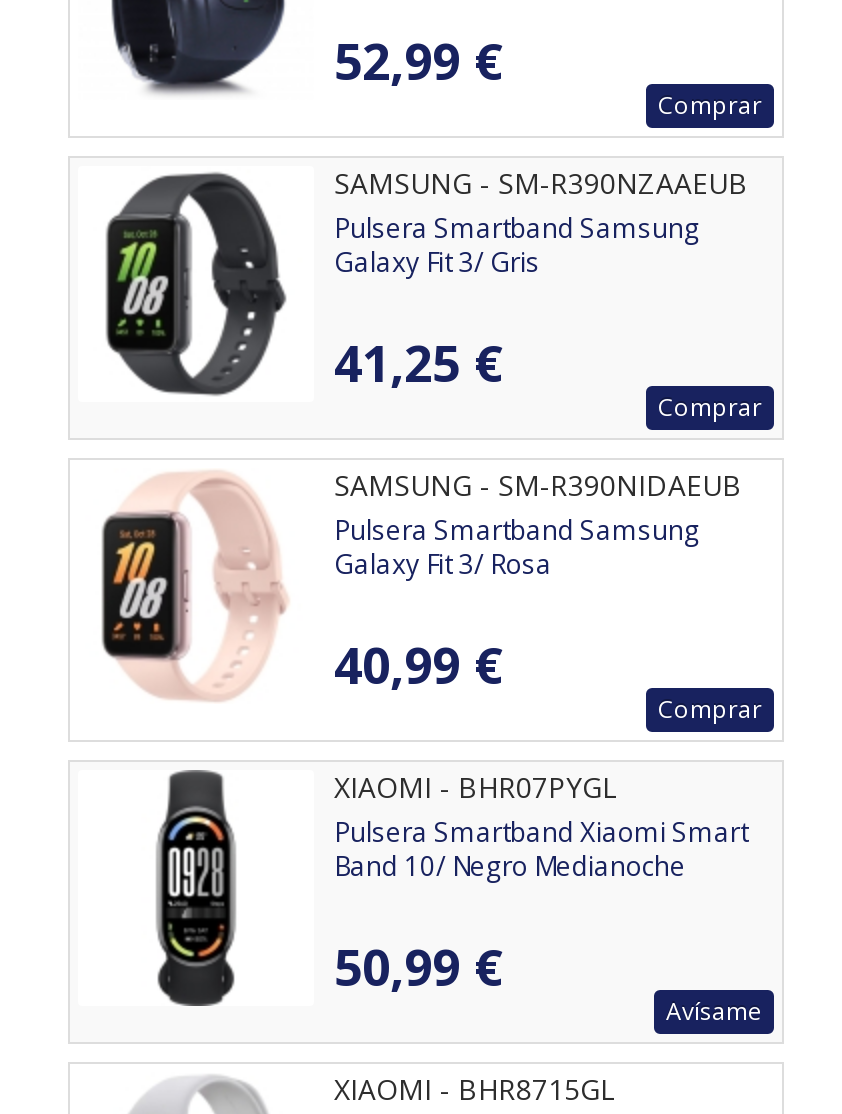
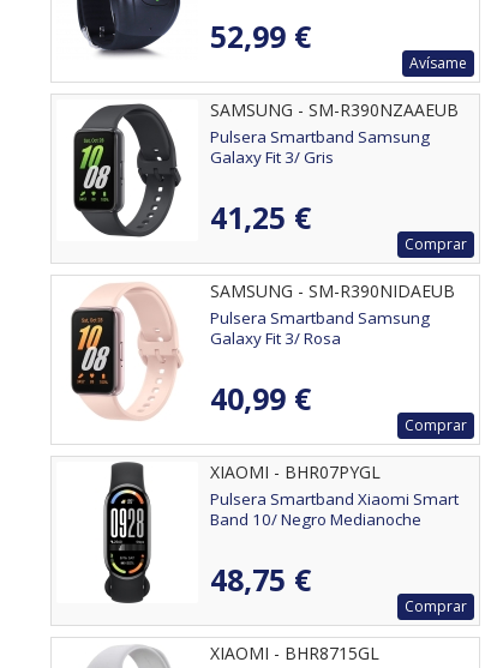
[658,88,762,122] Comprar -> [409,53,467,73] Avísame
[334,932,762,1028] 50,99 € | Avísame -> [210,559,467,617] 48,75 € | Comprar

